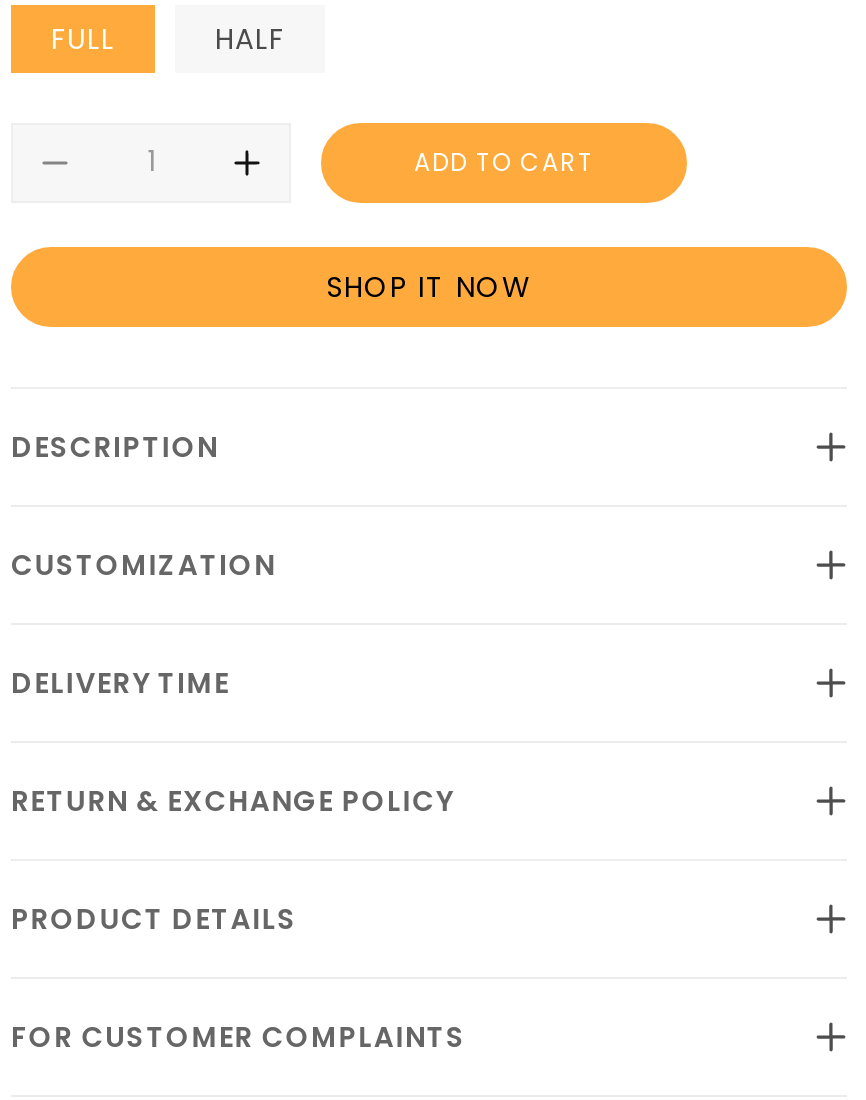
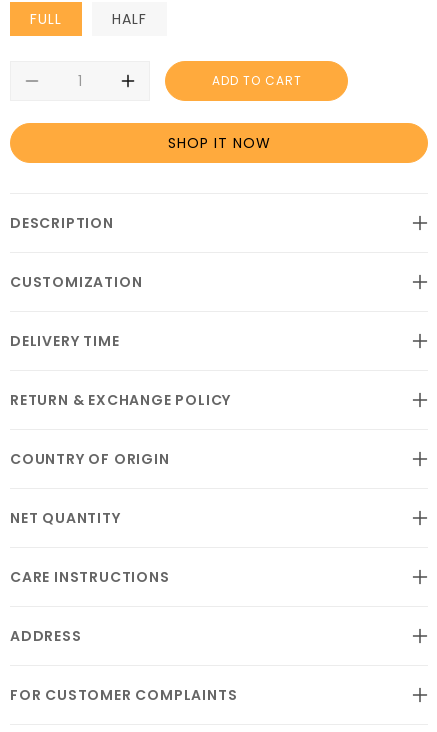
[11,898,297,938] PRODUCT DETAILS -> [10,449,170,646] COUNTRY OF ORIGIN | NET QUANTITY | CARE INSTRUCTIONS | ADDRESS

